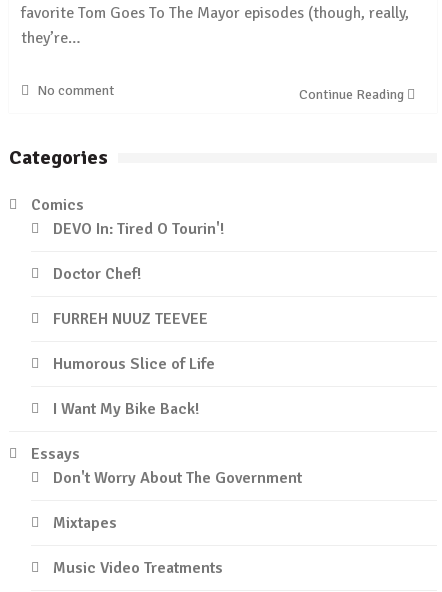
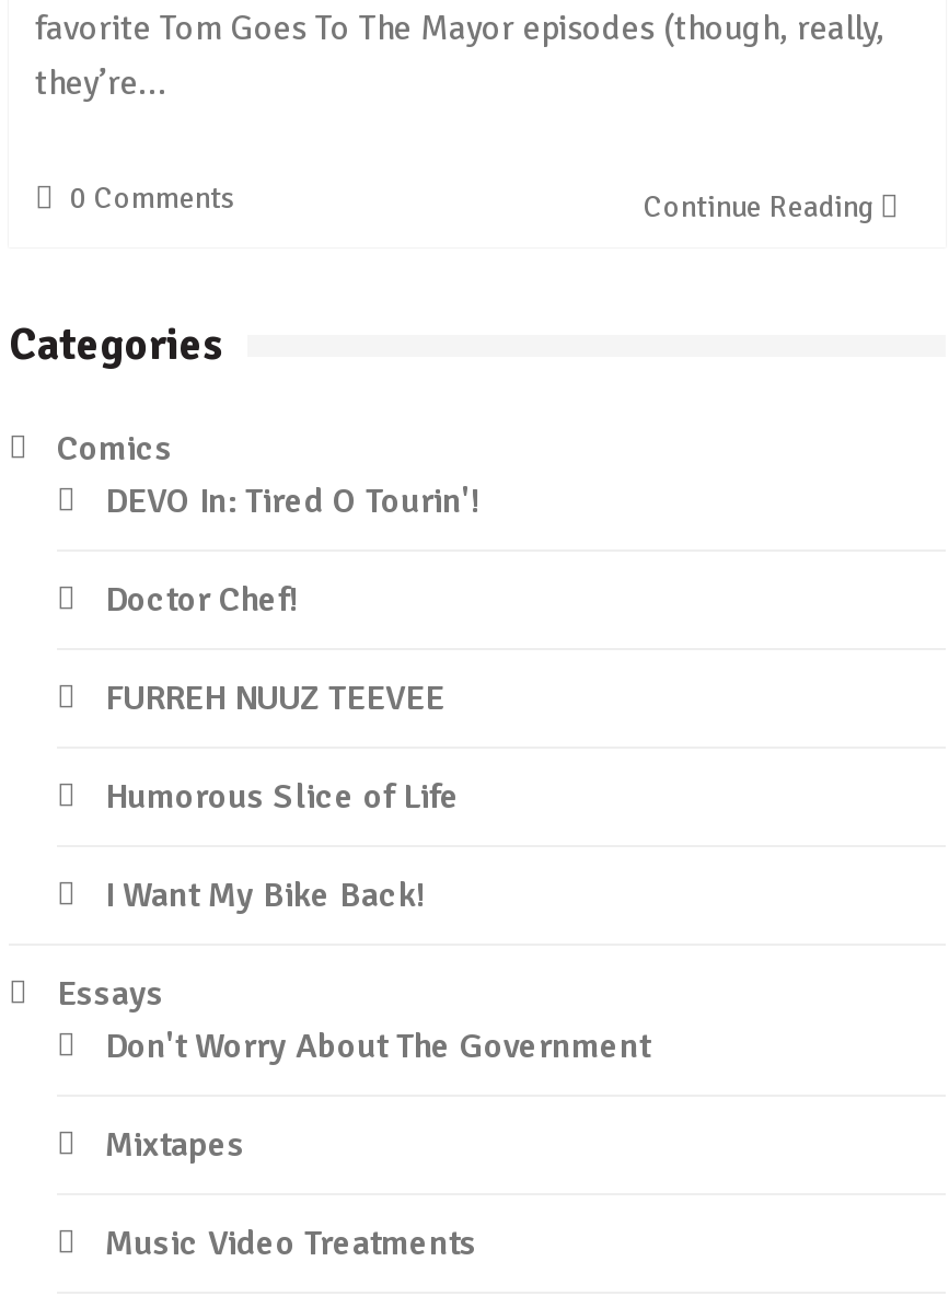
[37,82,114,99] No comment -> [70,179,236,217] 0 Comments

